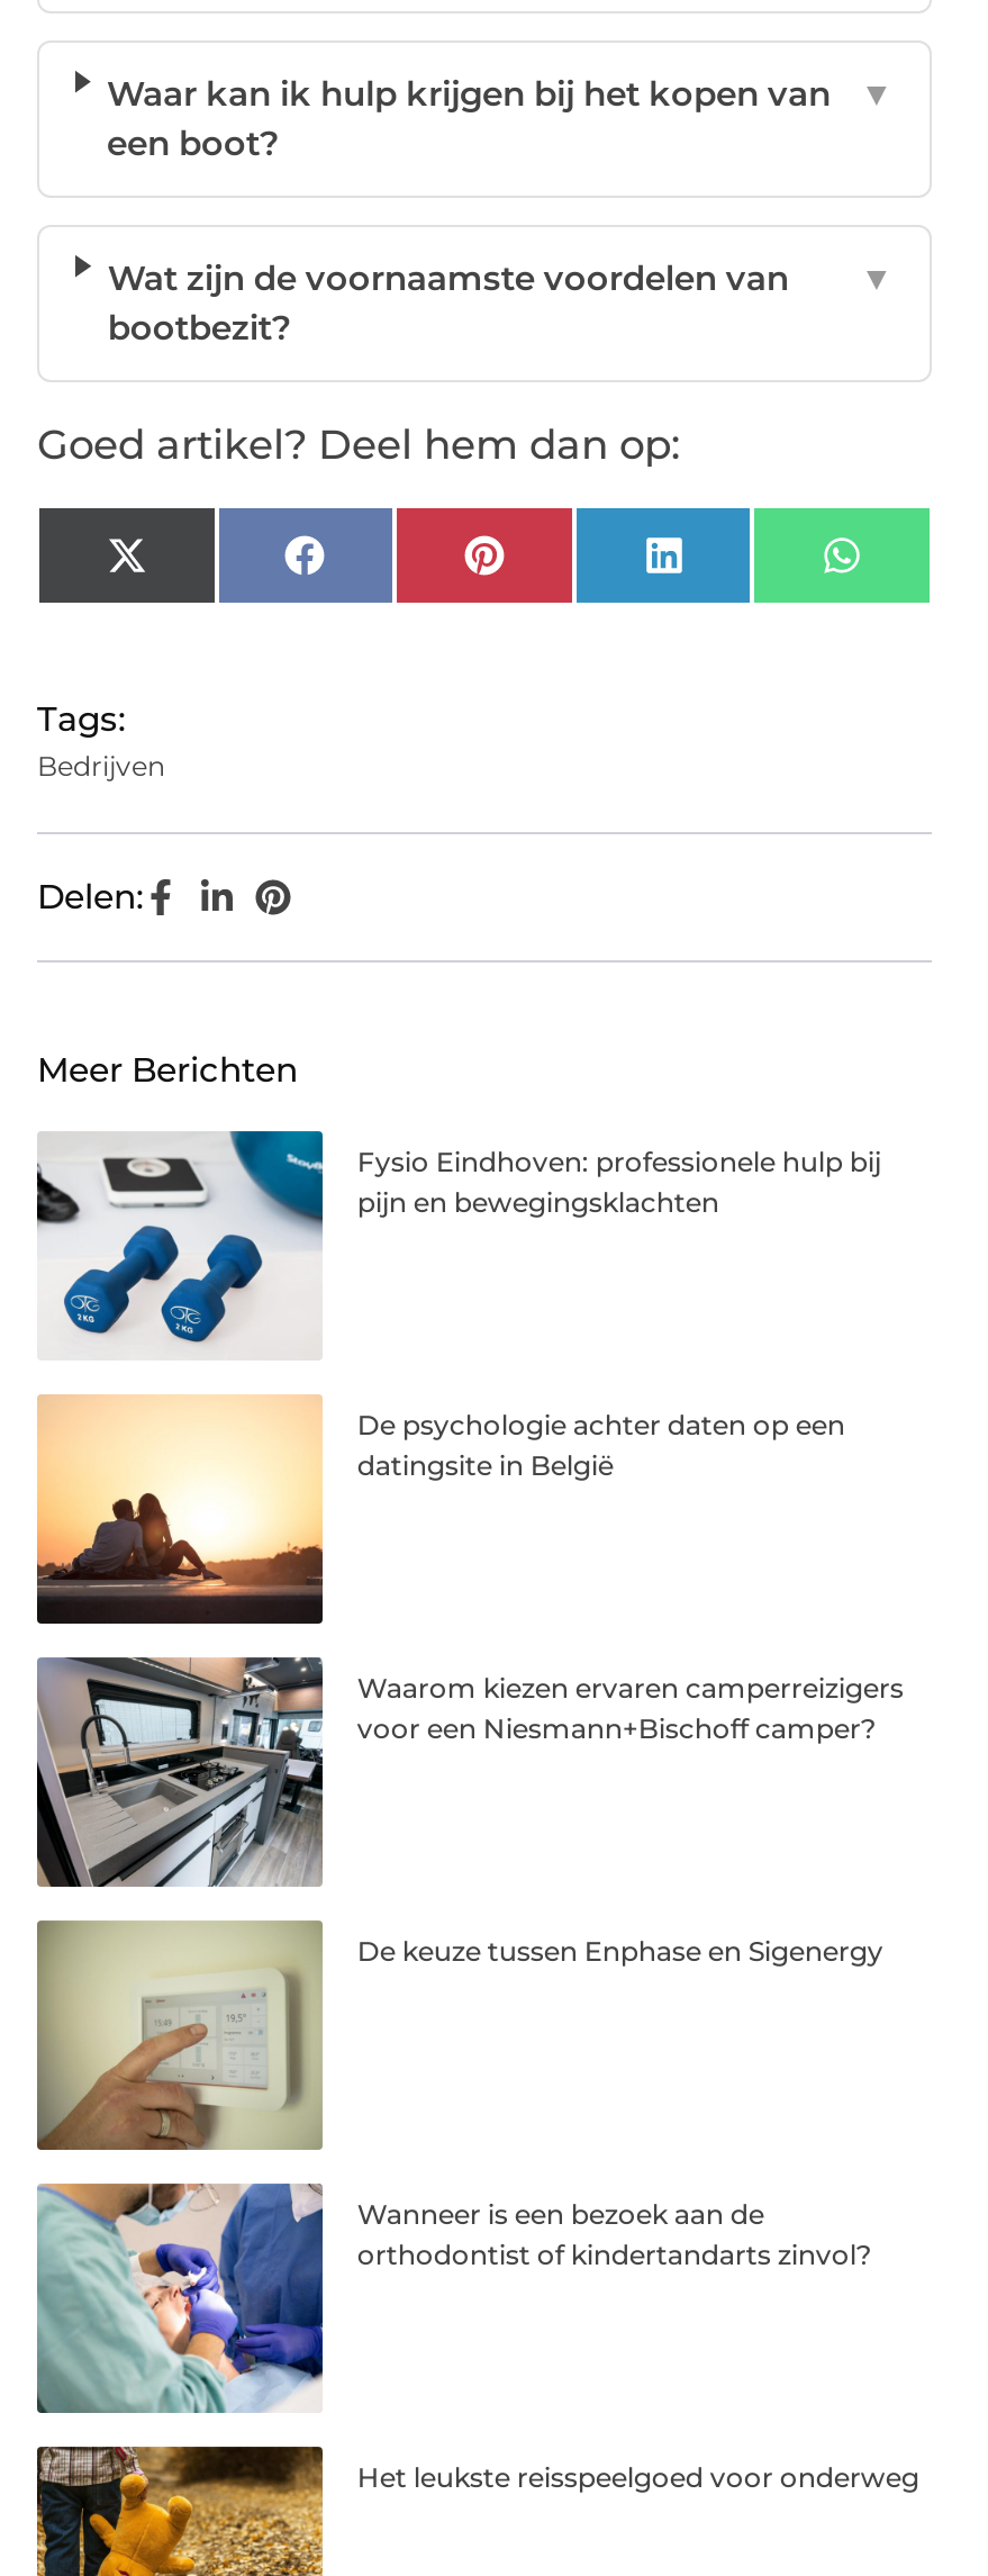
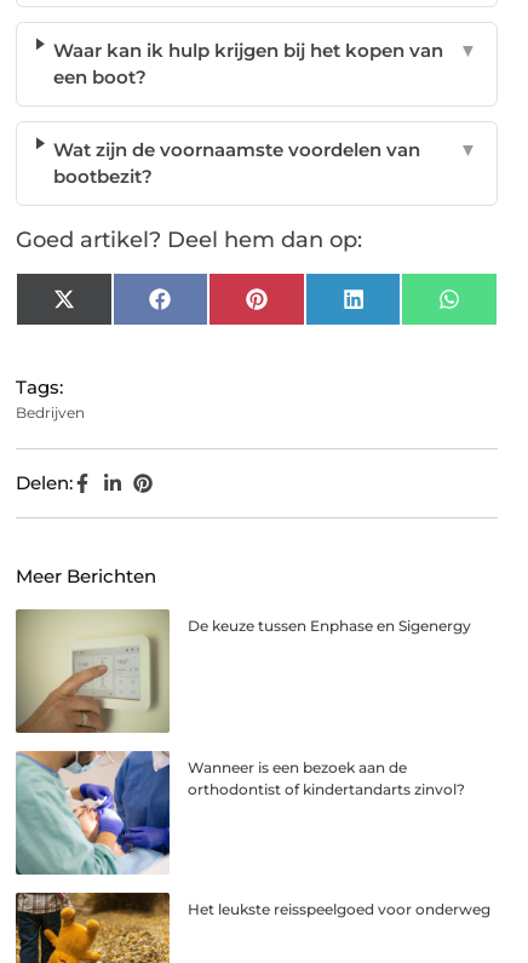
[35,1129,881,1361] [image] | Fysio Eindhoven: professionele hulp bij | pijn en bewegingsklachten -> none
[35,1394,845,1626] [image] | De psychologie achter daten op een | datingsite in België -> none
[35,1655,903,1891] [image] | Waarom kiezen ervaren camperreizigers | voor een Niesmann+Bischoff camper? -> none

